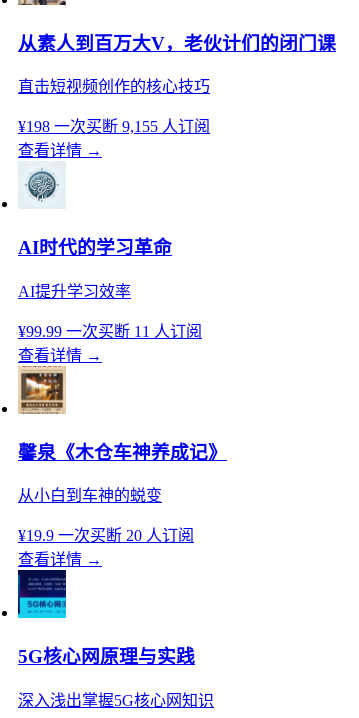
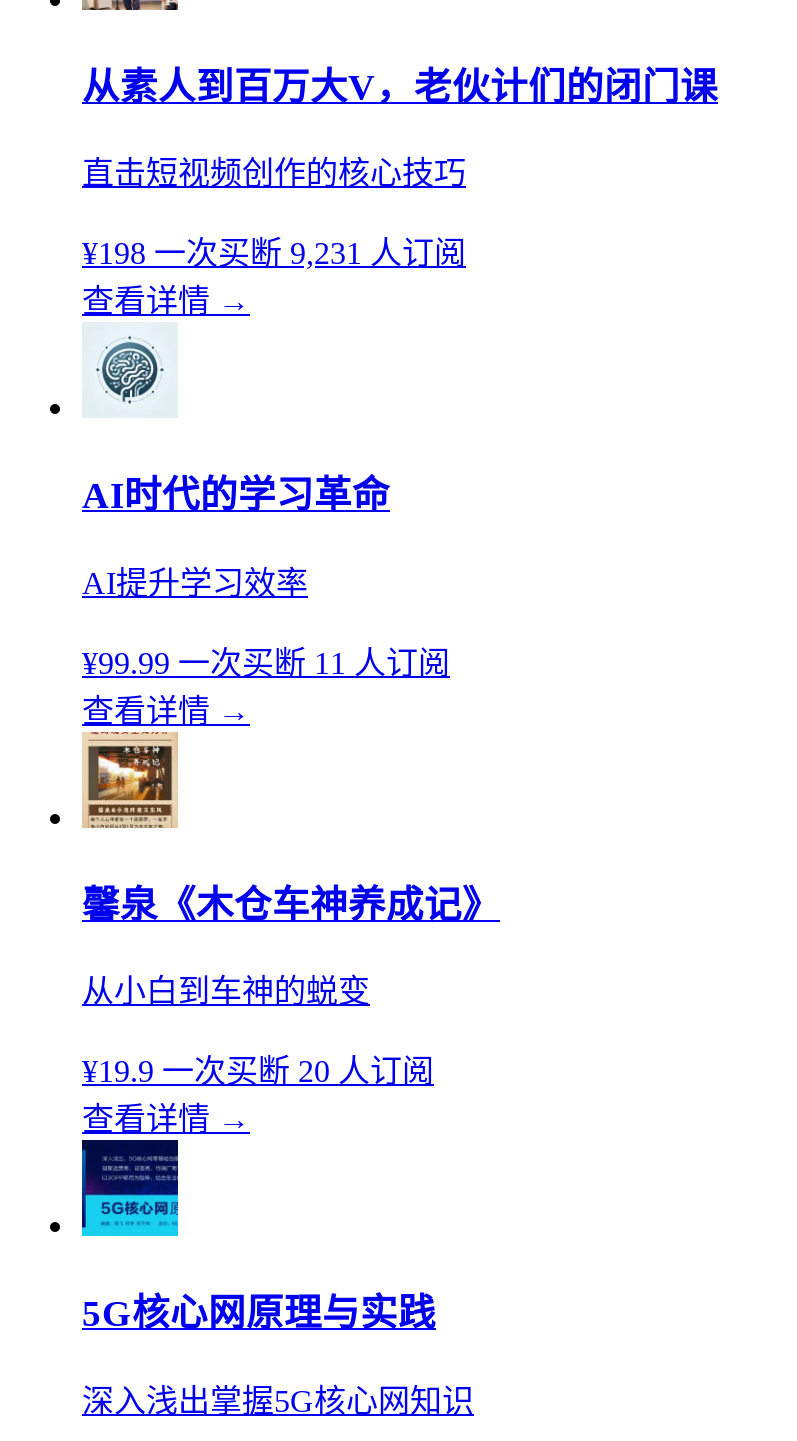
[18,118,210,135] ¥198一次买断9,155 人订阅 -> [82,237,466,271] ¥198一次买断9,231 人订阅

